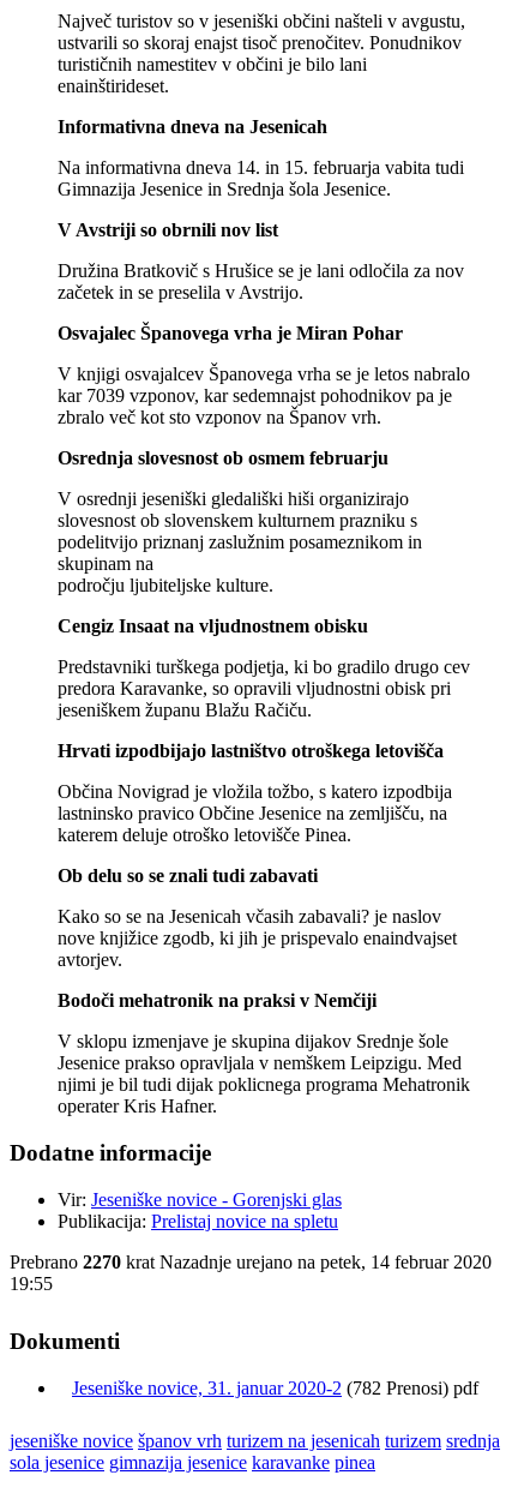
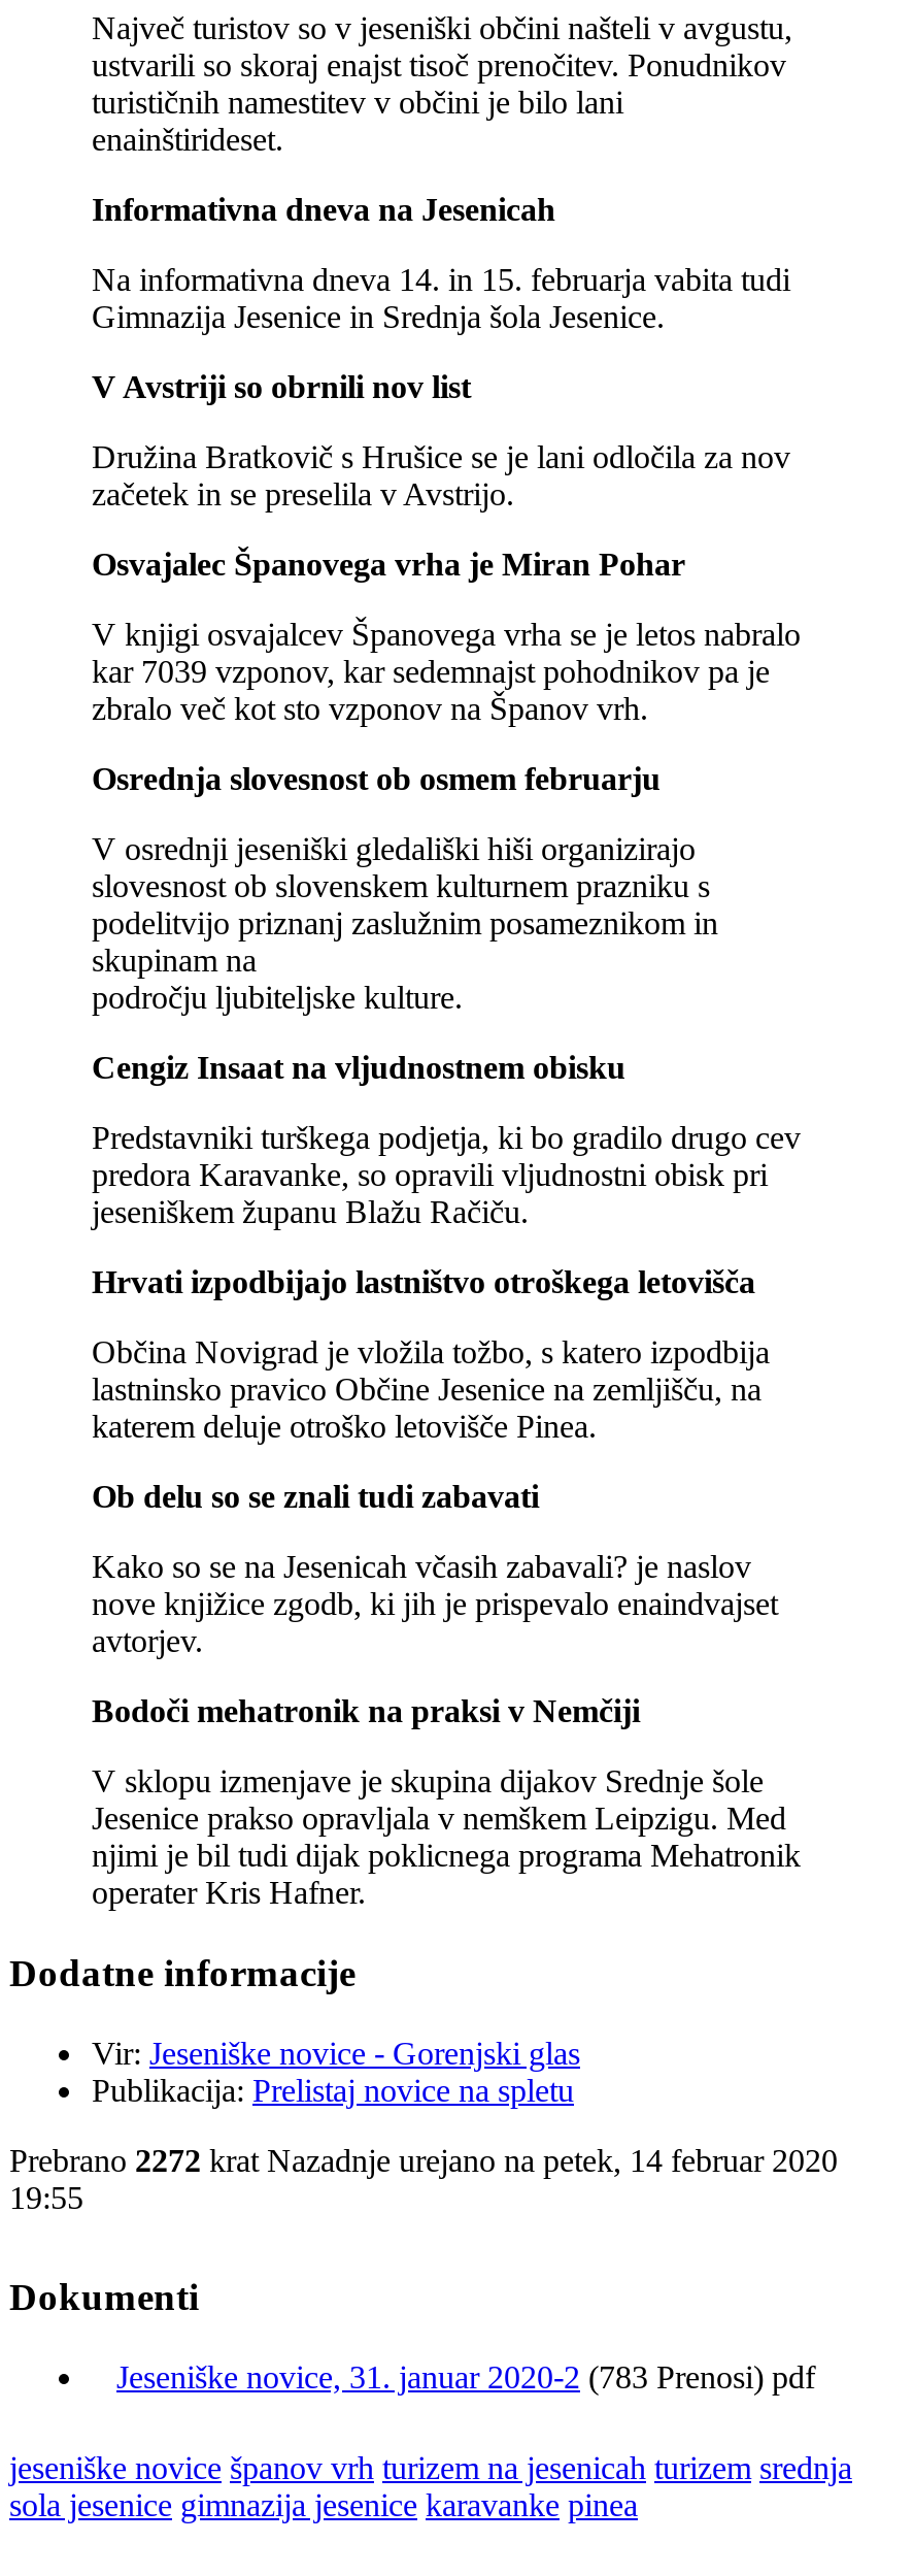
[10,1251,492,1272] Prebrano 2270 krat Nazadnje urejano na petek, 14 februar 2020 -> [9,2142,838,2177] Prebrano 2272 krat Nazadnje urejano na petek, 14 februar 2020
[72,1378,478,1398] Jeseniške novice, 31. januar 2020-2 (782 Prenosi) pdf -> [116,2359,815,2394] Jeseniške novice, 31. januar 2020-2 (783 Prenosi) pdf

